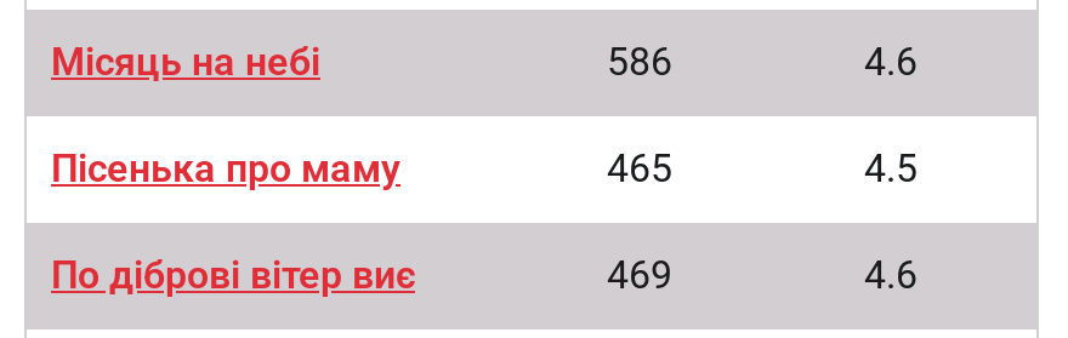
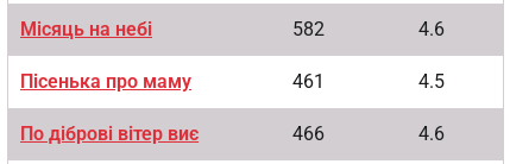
[607,38,672,84] 586 -> [292,18,325,40] 582
[607,145,672,191] 465 -> [292,70,325,92] 461
[607,252,672,298] 469 -> [292,122,325,145] 466

